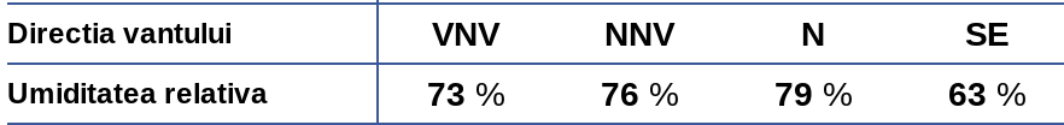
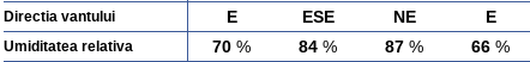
[432,14,1009,53] VNV | NNV | N | SE -> [226,7,496,26] E | ESE | NE | E
[427,75,504,113] 73% -> [212,37,251,56] 70%
[601,75,678,113] 76% -> [299,37,337,56] 84%
[774,75,852,113] 79% -> [385,37,423,56] 87%
[948,75,1025,113] 63% -> [471,37,510,56] 66%

